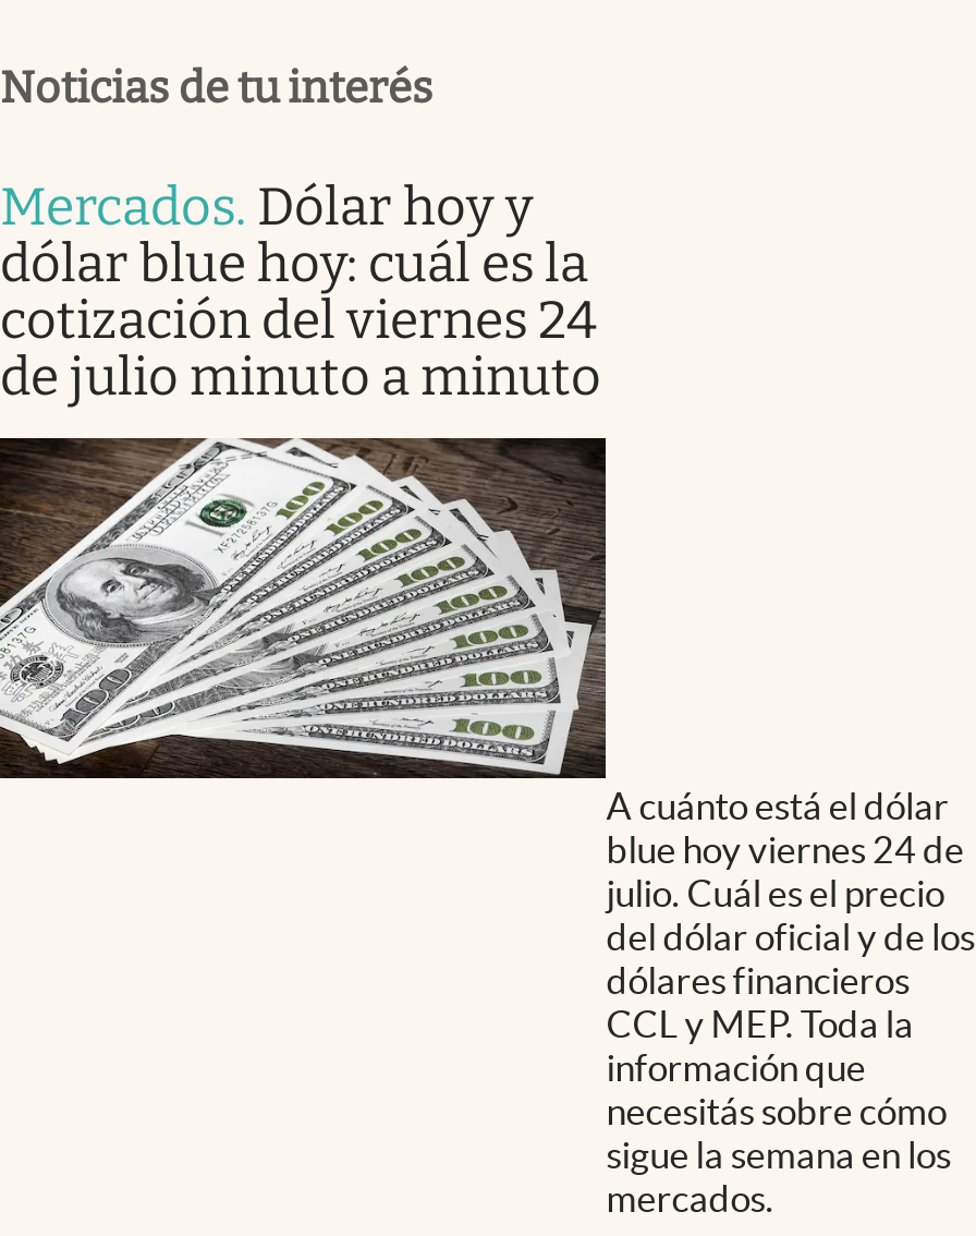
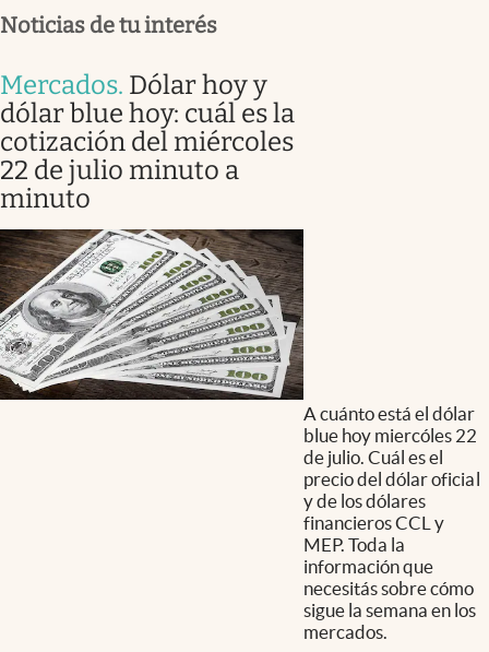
[0,289,601,407] cotización del viernes 24 | de julio minuto a minuto -> [0,126,294,214] cotización del miércoles | 22 de julio minuto a | minuto
[606,828,975,1044] blue hoy viernes 24 de | julio. Cuál es el precio | del dólar oficial y de los | dólares financieros | CCL y MEP. Toda la -> [304,425,480,555] blue hoy miercóles 22 | de julio. Cuál es el | precio del dólar oficial | y de los dólares | financieros CCL y | MEP. Toda la

